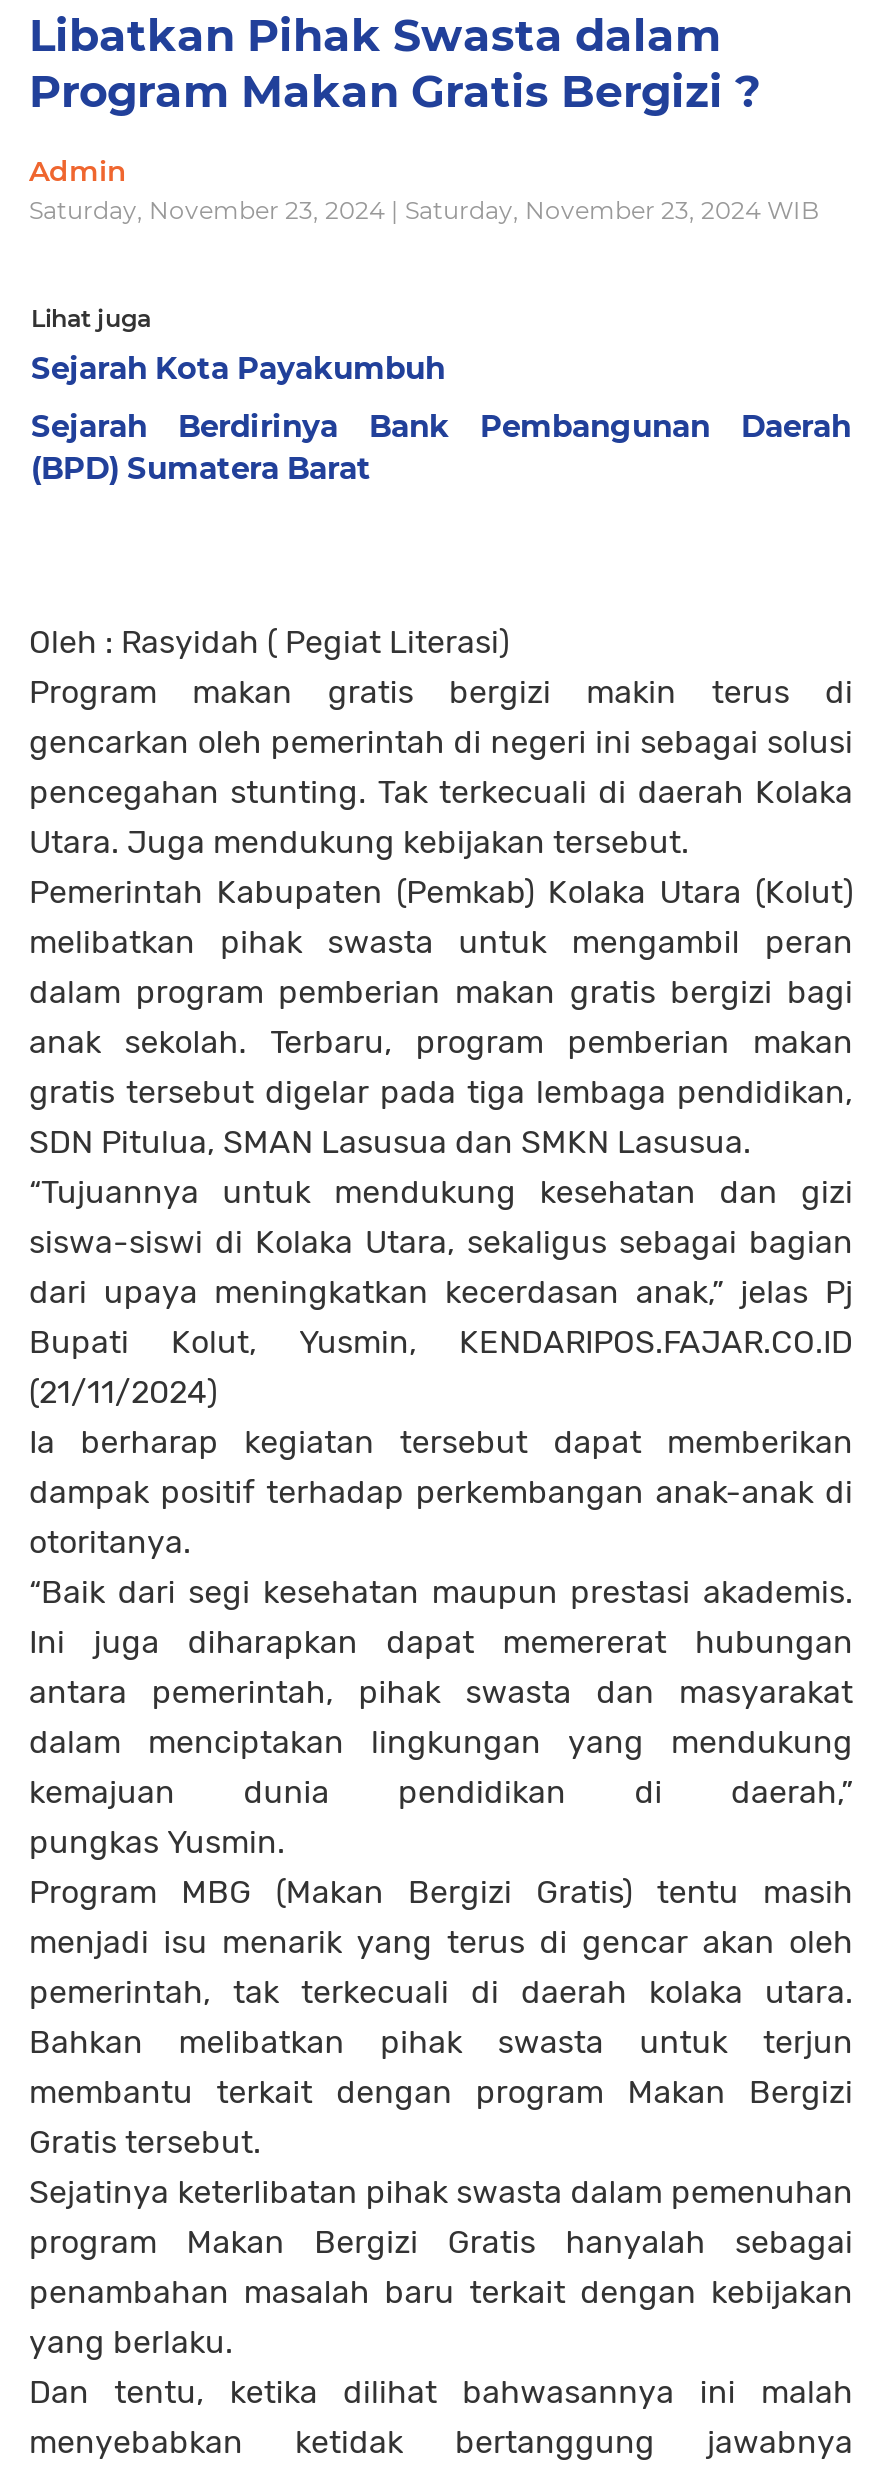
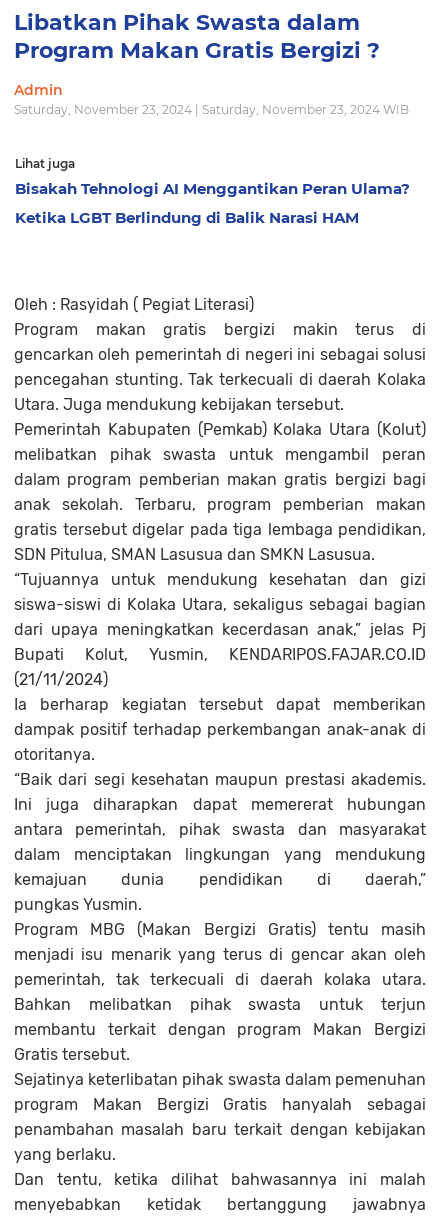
[31,349,445,387] Sejarah Kota Payakumbuh -> [15,179,410,198] Bisakah Tehnologi AI Menggantikan Peran Ulama?
[31,407,851,487] Sejarah Berdirinya Bank Pembangunan Daerah | (BPD) Sumatera Barat -> [15,208,359,227] Ketika LGBT Berlindung di Balik Narasi HAM

